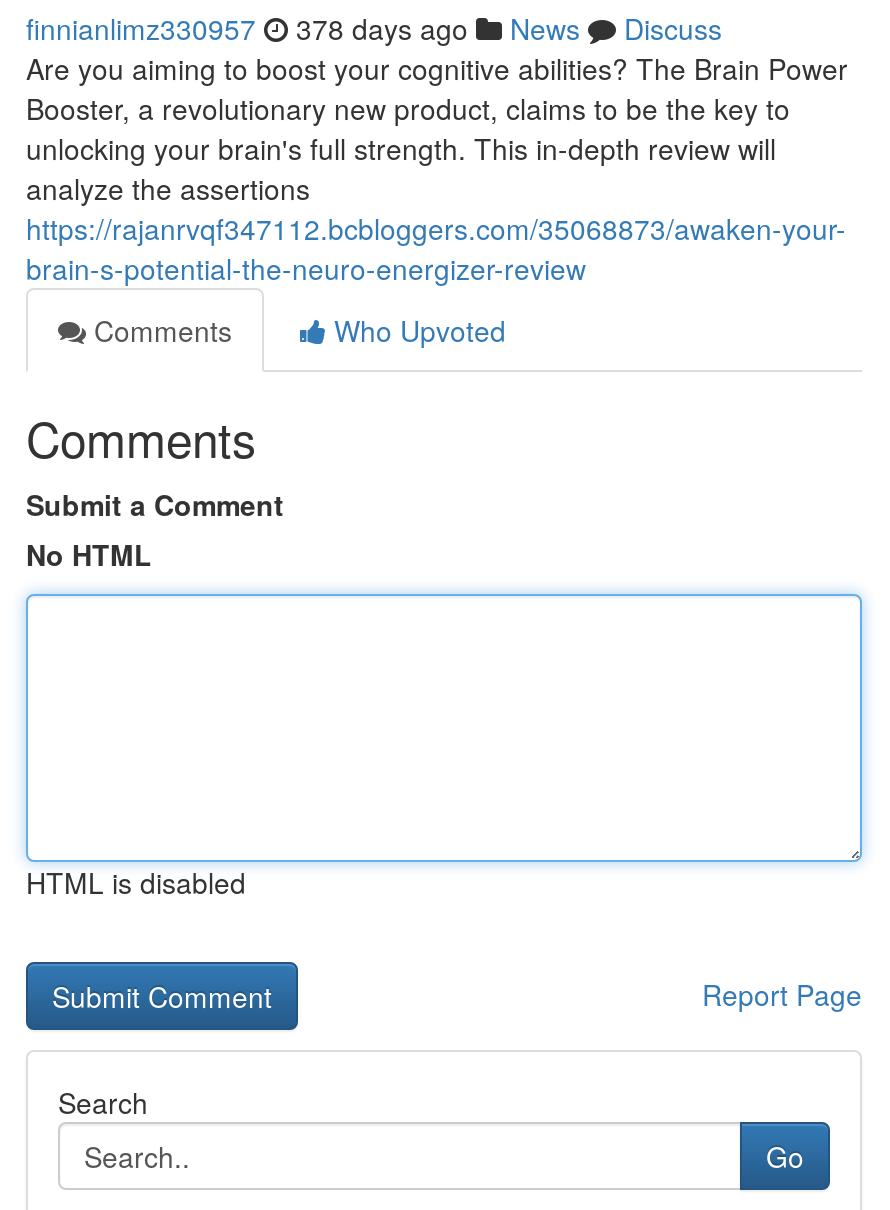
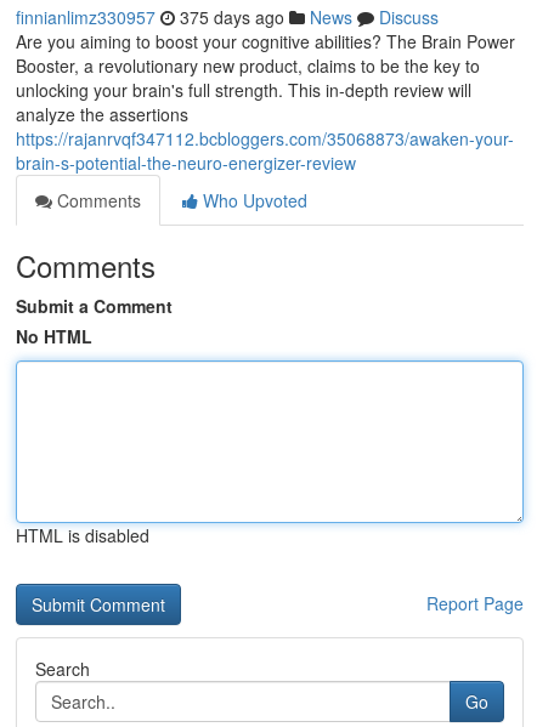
[26,8,722,48] finnianlimz330957 378 days ago News Discuss -> [16,5,439,29] finnianlimz330957 375 days ago News Discuss

